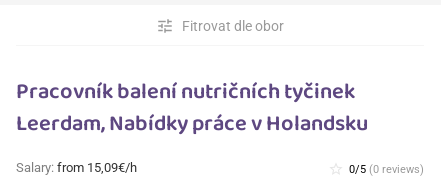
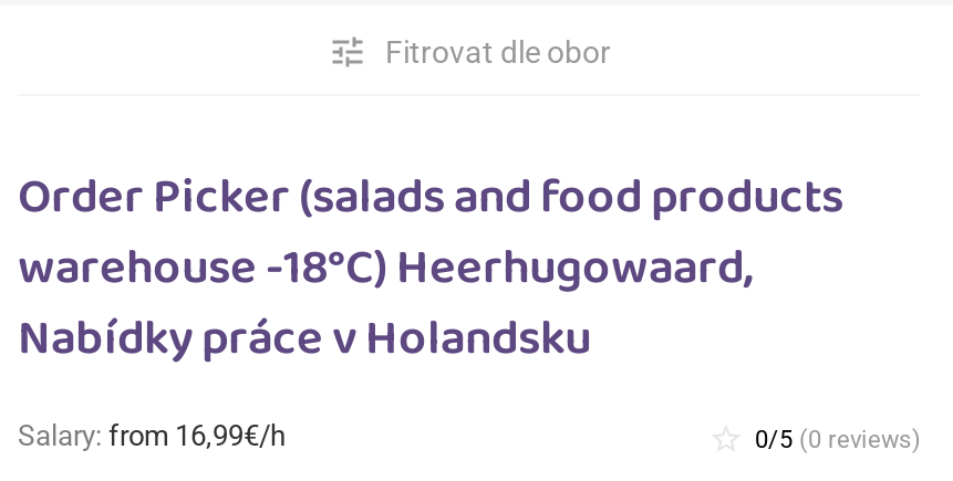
[16,75,368,141] Pracovník balení nutričních tyčinek | Leerdam, Nabídky práce v Holandsku -> [18,160,843,377] Order Picker (salads and food products | warehouse -18°C) Heerhugowaard, | Nabídky práce v Holandsku
[16,160,137,175] Salary: from 15,09€/h -> [18,419,286,452] Salary: from 16,99€/h

